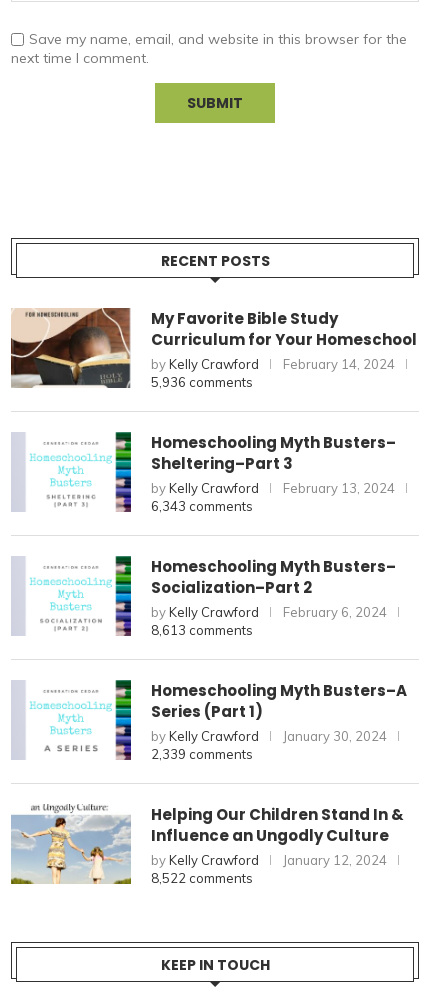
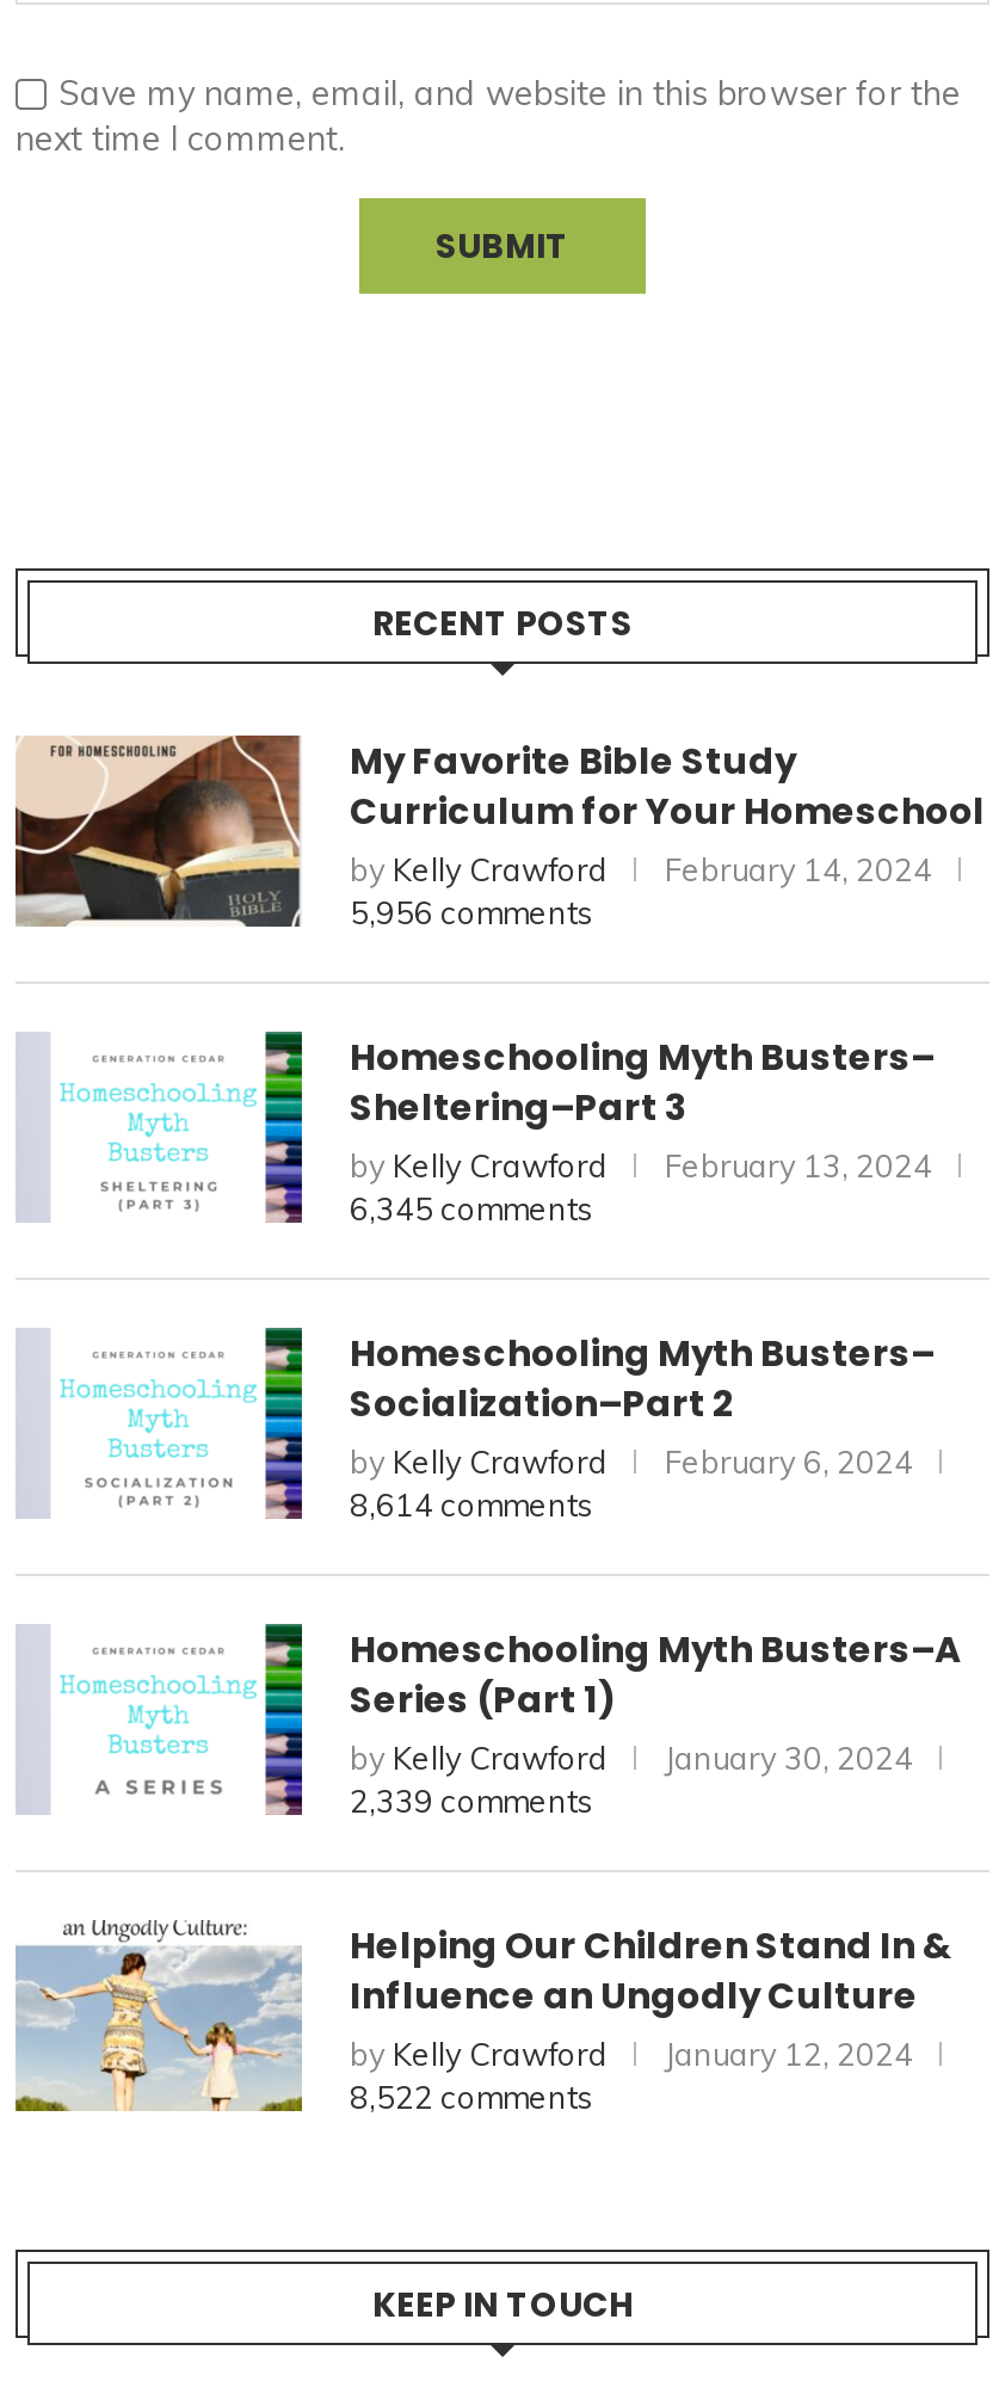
[151,374,253,390] 5,936 comments -> [350,892,593,931] 5,956 comments
[151,498,253,514] 6,343 comments -> [350,1189,593,1227] 6,345 comments
[151,622,253,638] 8,613 comments -> [350,1485,593,1523] 8,614 comments

